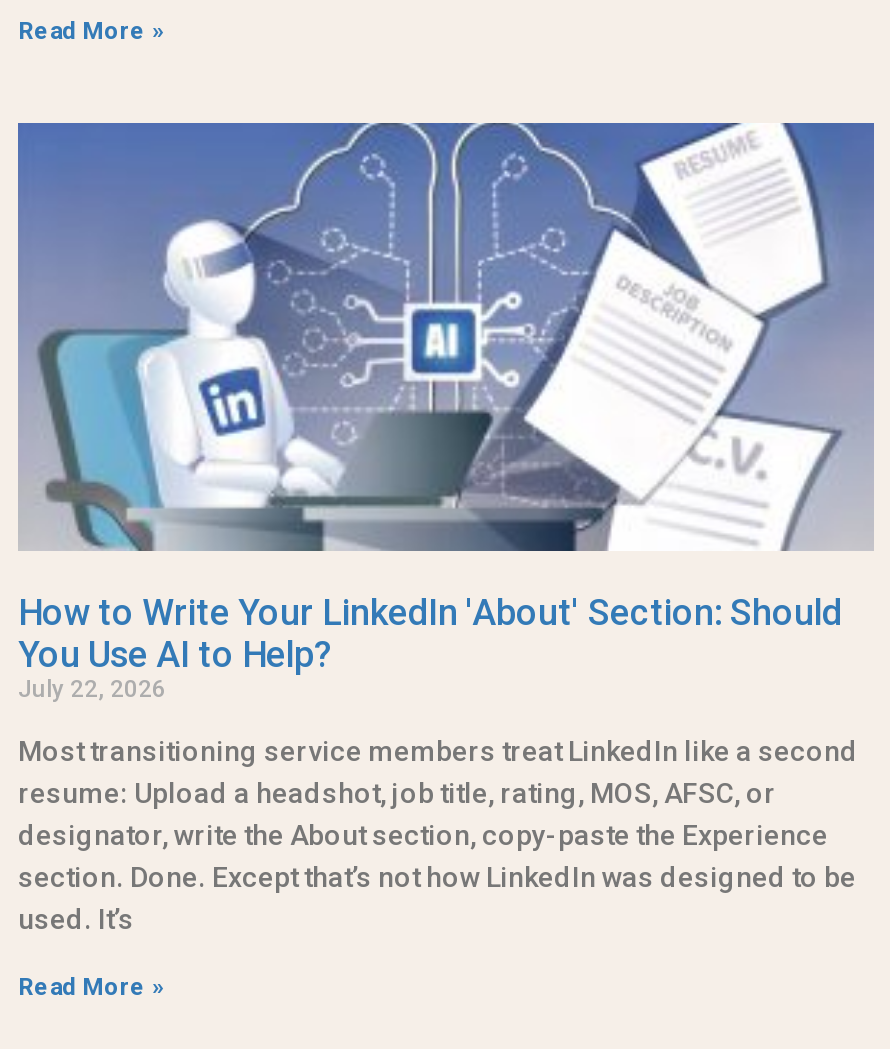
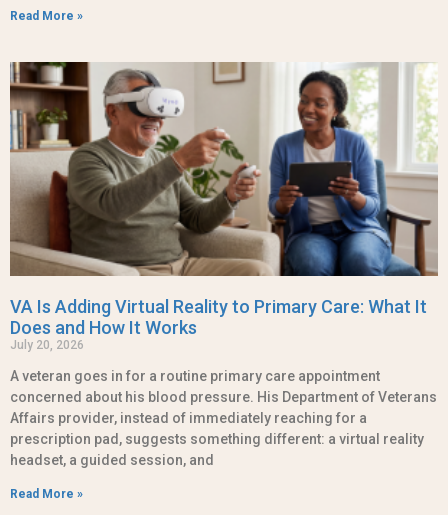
[16,121,876,702] [image] | How to Write Your LinkedIn 'About' Section: Should | You Use AI to Help? | July 22, 2026 -> [9,61,438,352] [image] | VA Is Adding Virtual Reality to Primary Care: What It | Does and How It Works | July 20, 2026
[18,734,858,934] Most transitioning service members treat LinkedIn like a second | resume: Upload a headshot, job title, rating, MOS, AFSC, or | designator, write the About section, copy-paste the Experience | section. Done. Except that’s not how LinkedIn was designed to be | used. It’s -> [10,368,437,468] A veteran goes in for a routine primary care appointment | concerned about his blood pressure. His Department of Veterans | Affairs provider, instead of immediately reaching for a | prescription pad, suggests something different: a virtual reality | headset, a guided session, and

